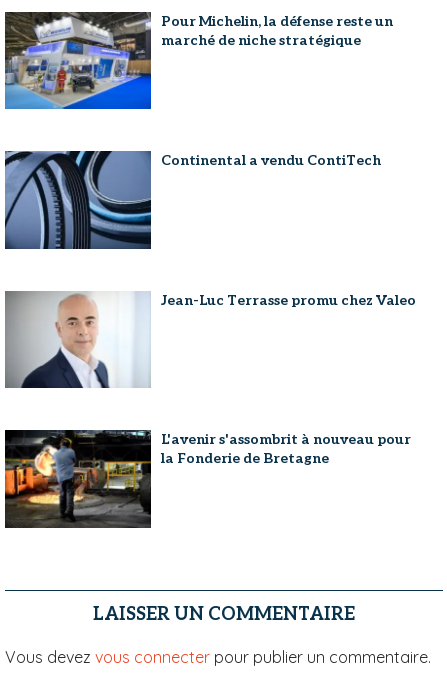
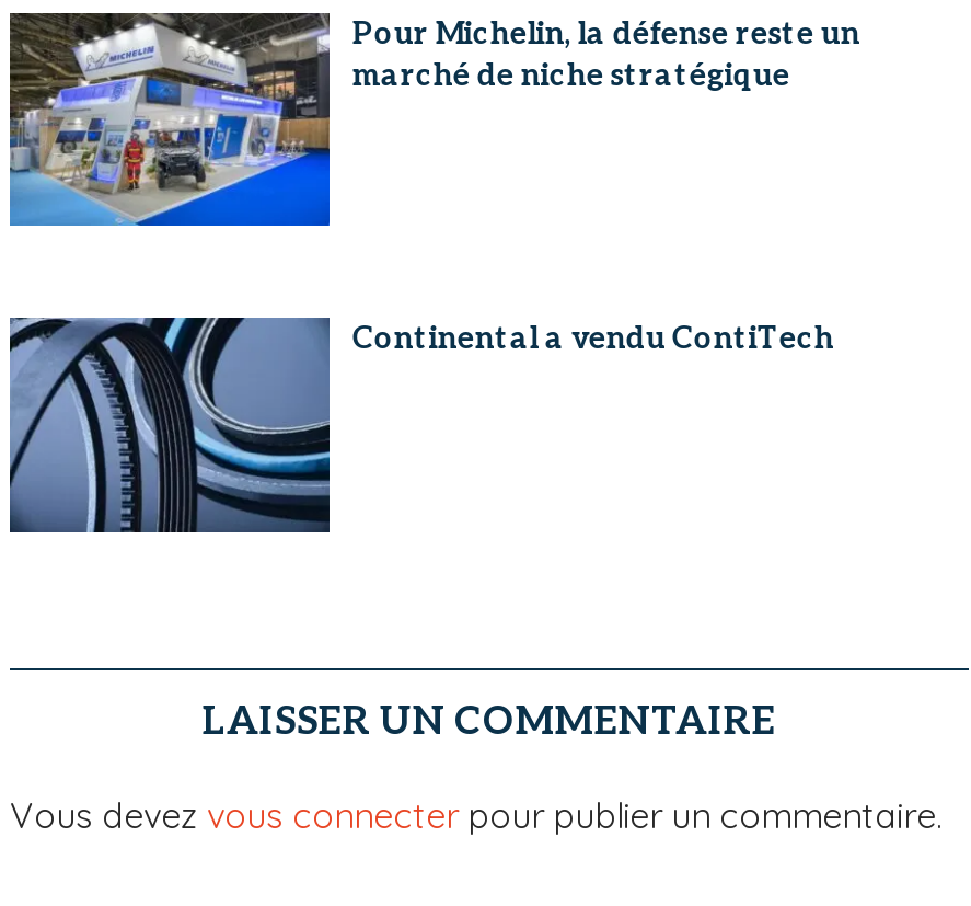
[5,291,416,389] [image] | Jean-Luc Terrasse promu chez Valeo -> none
[4,429,411,529] [image] | L'avenir s'assombrit à nouveau pour | la Fonderie de Bretagne -> none

